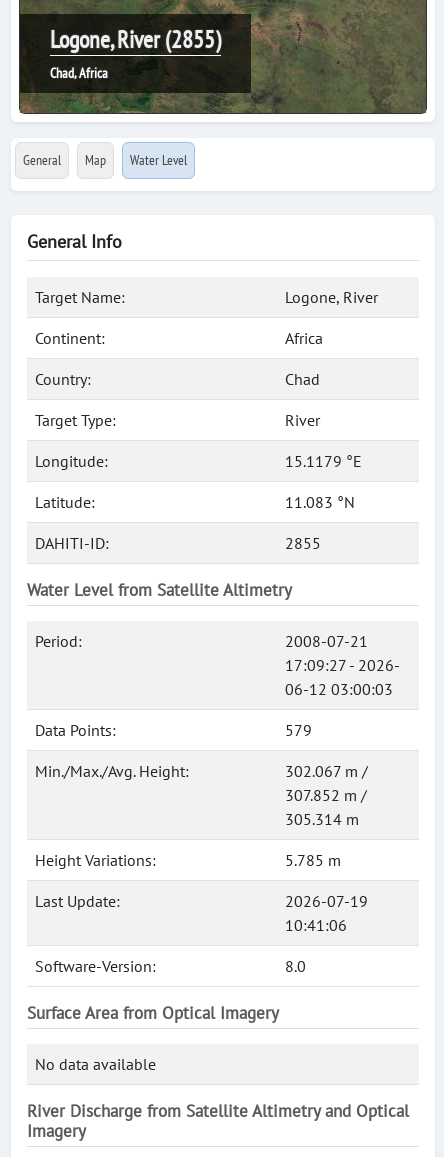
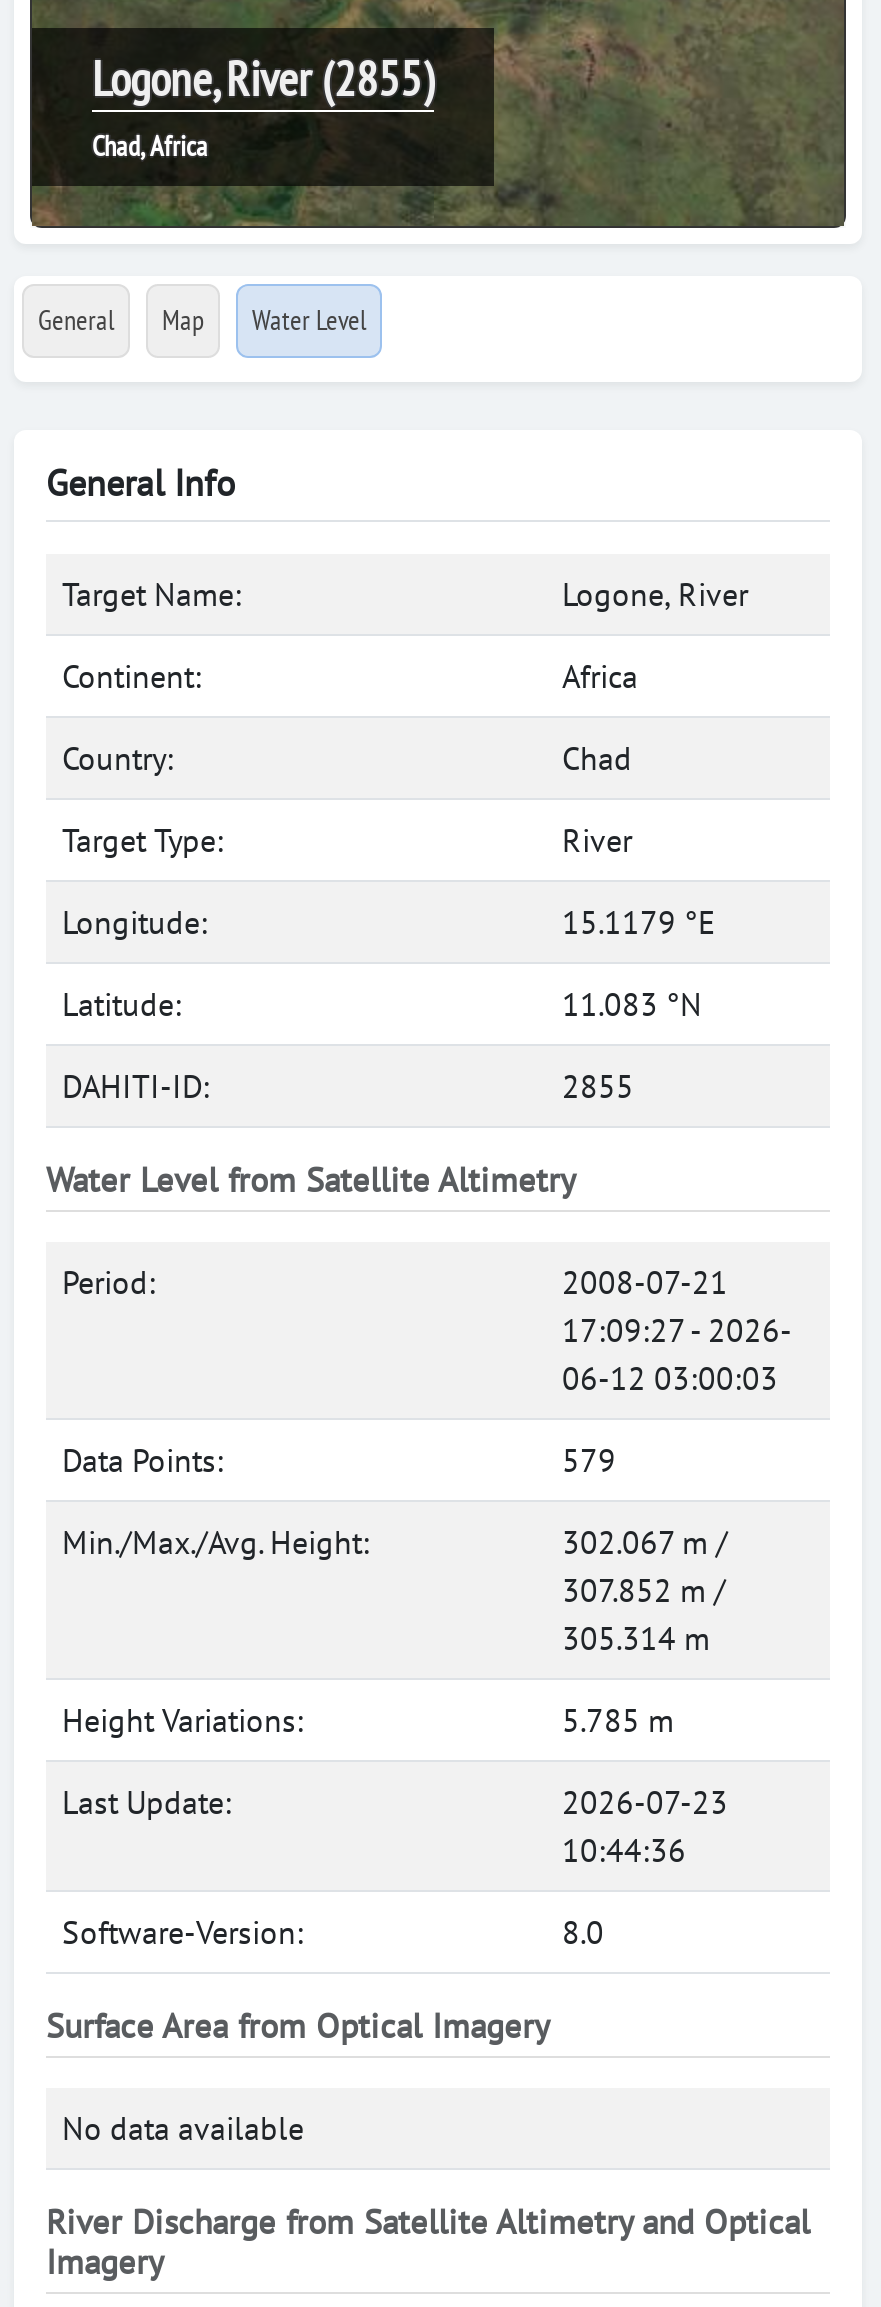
[285,891,368,911] 2026-07-19 -> [562,1782,728,1822] 2026-07-23
[285,915,347,935] 10:41:06 -> [562,1830,686,1870] 10:44:36

